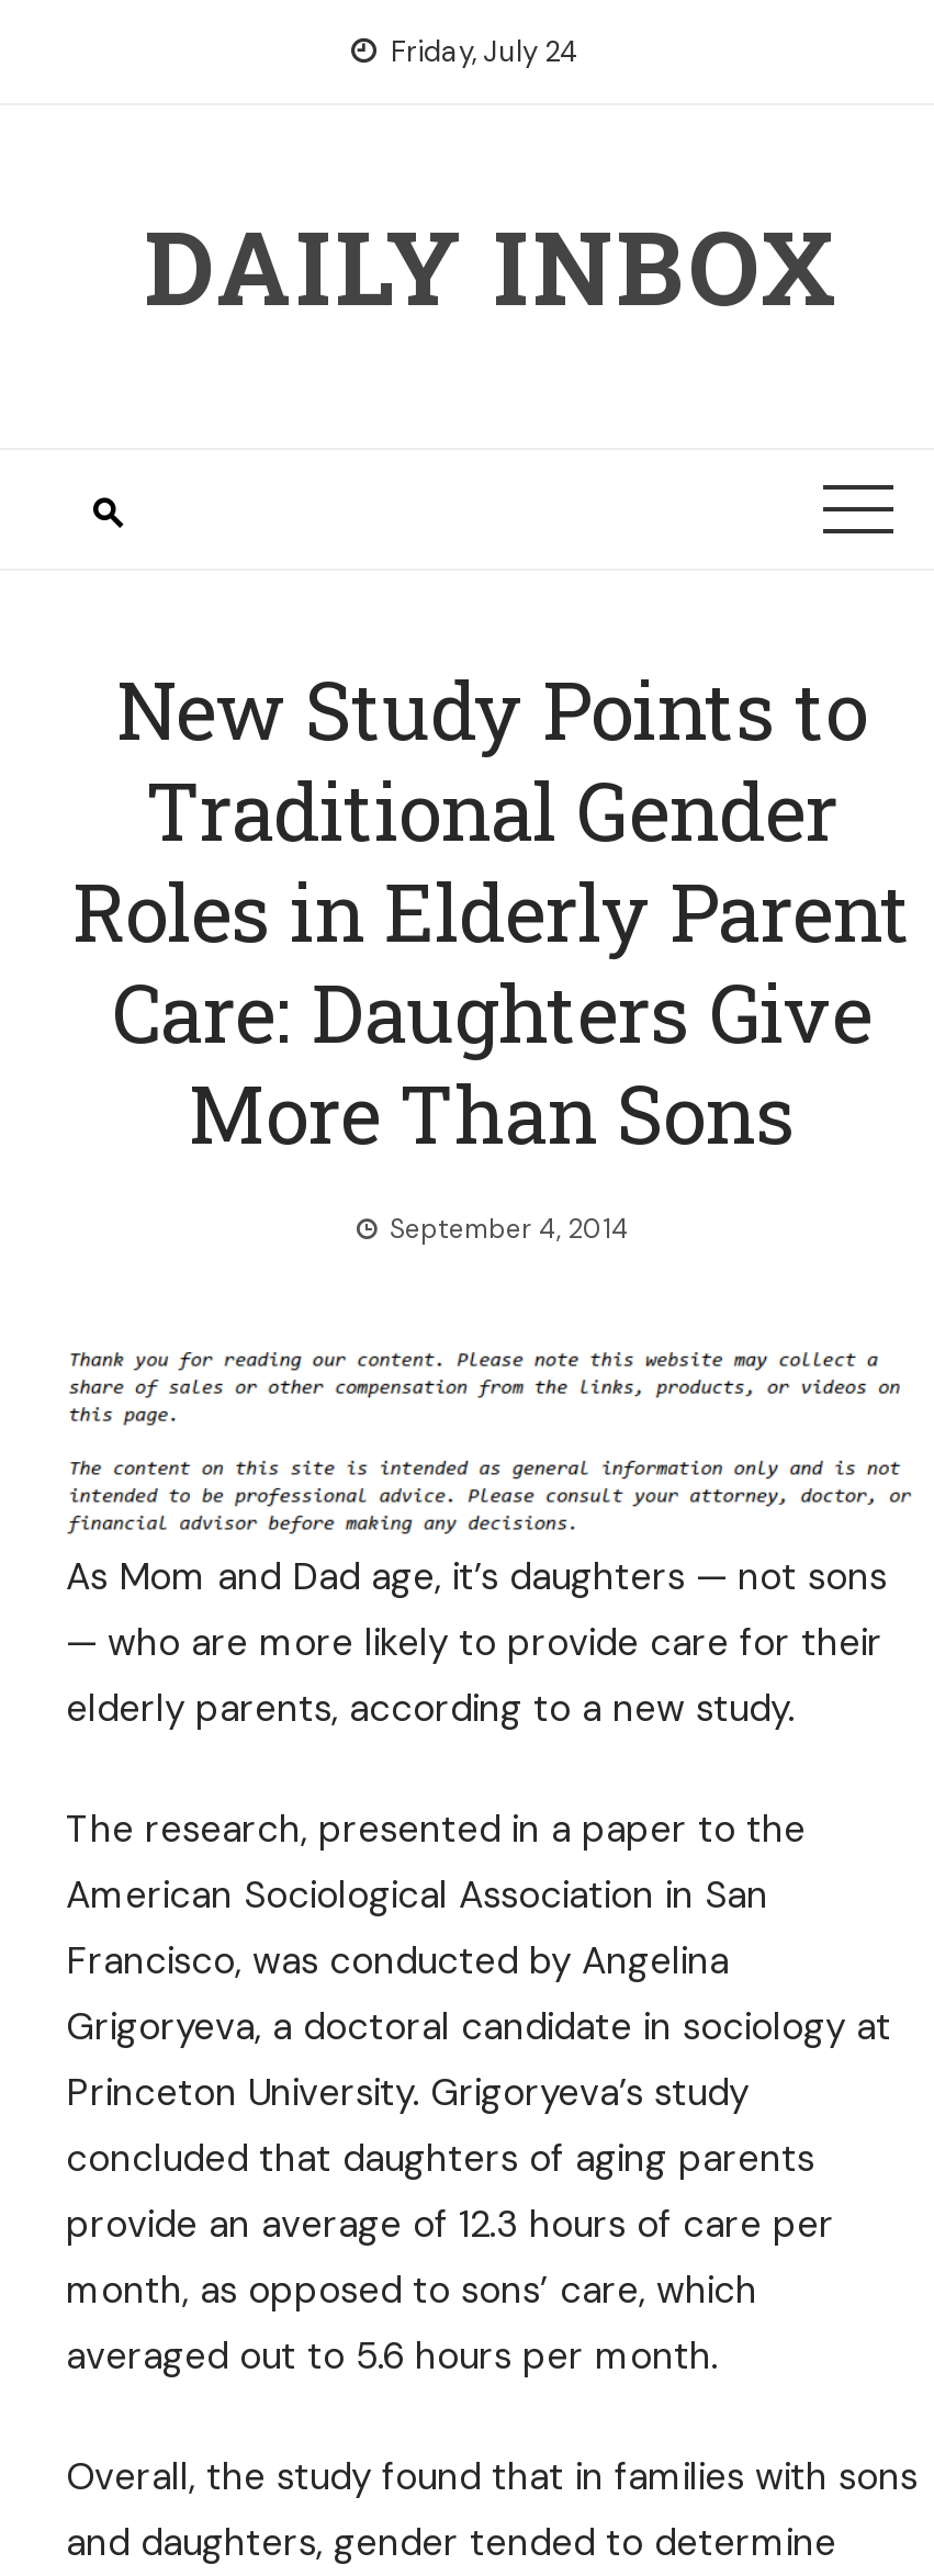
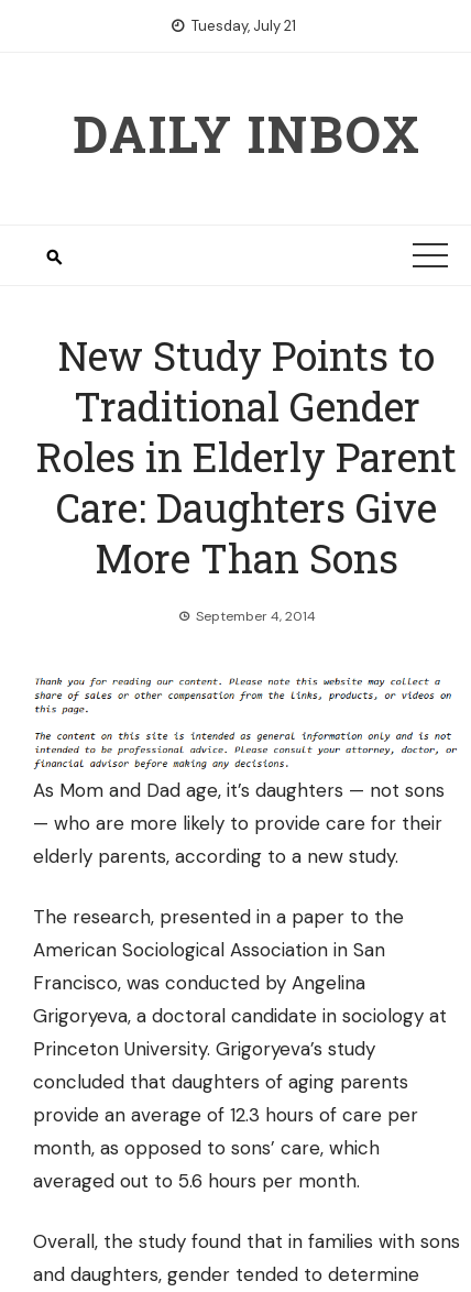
[391,33,579,70] Friday, July 24 -> [191,17,295,35] Tuesday, July 21

